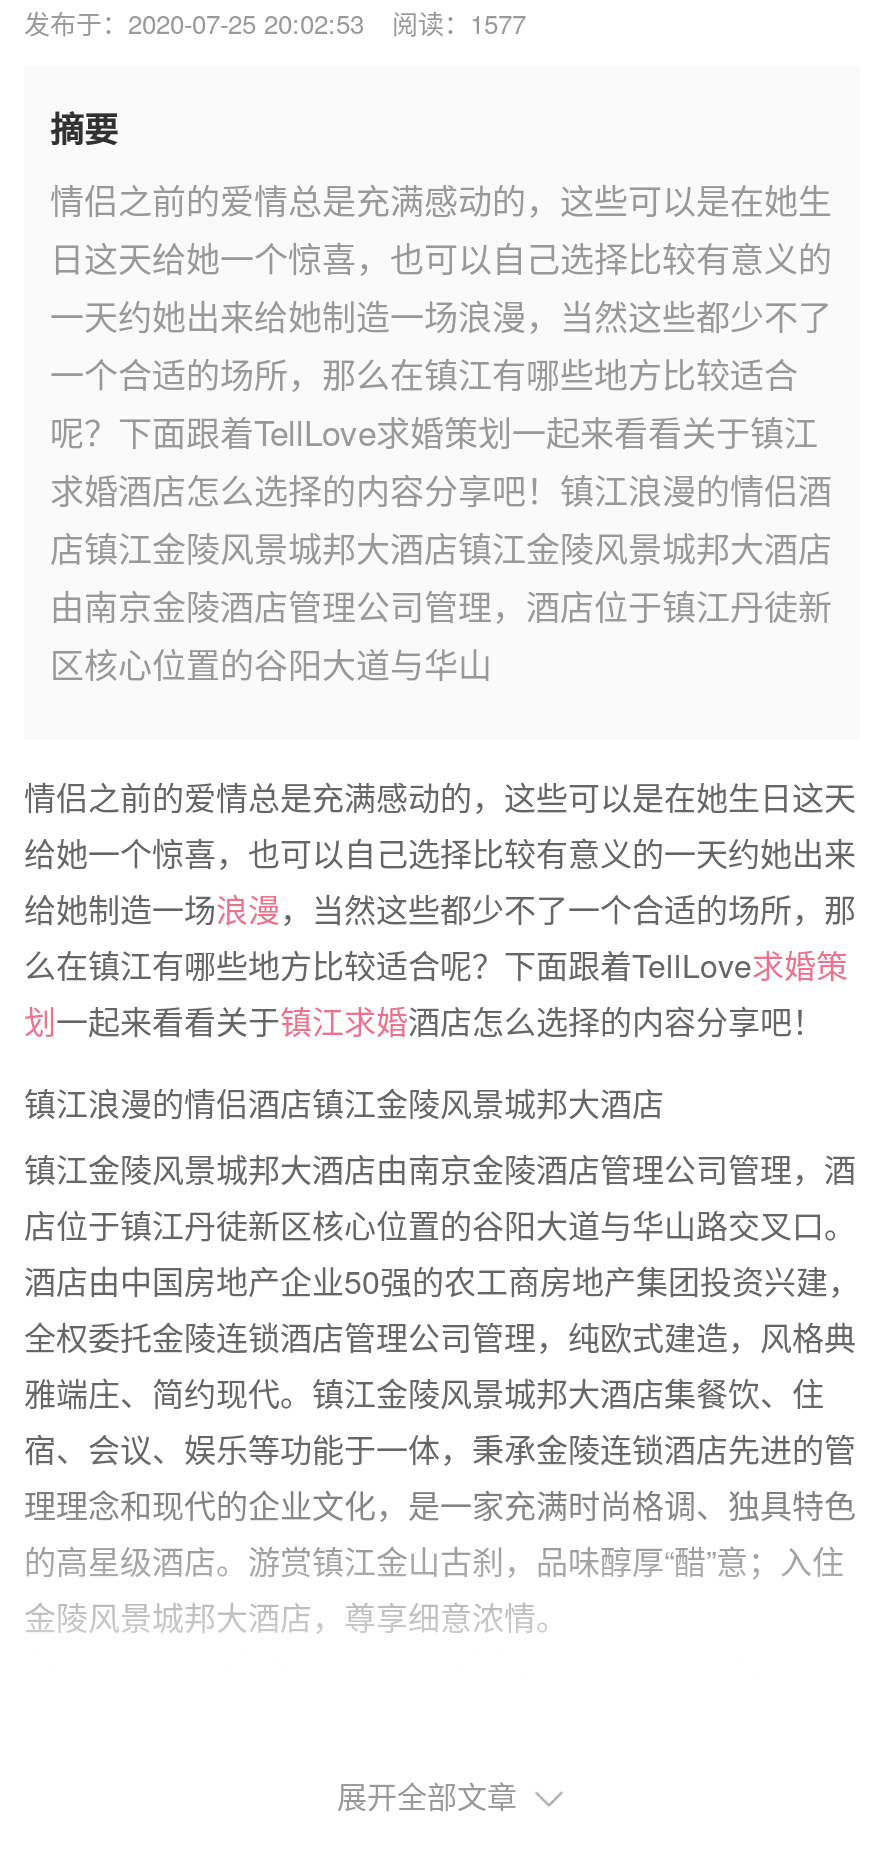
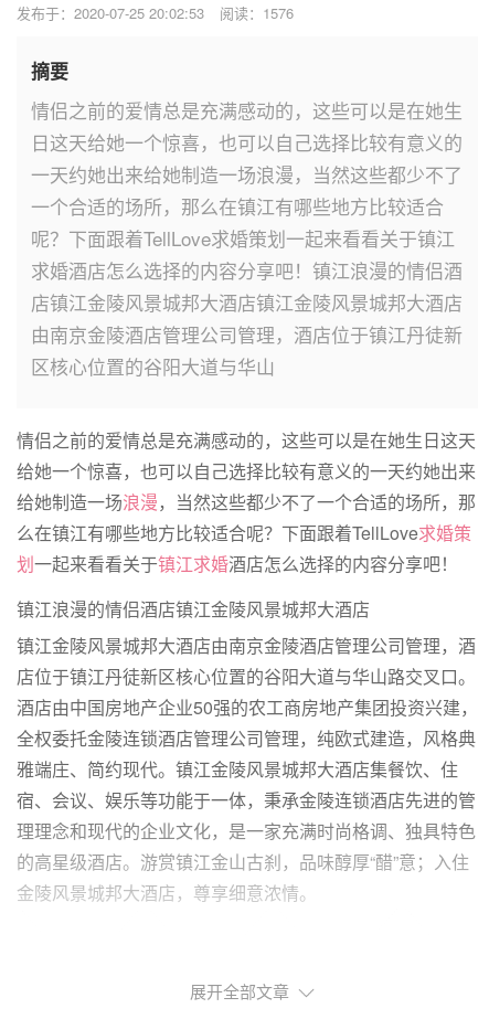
[24,5,526,43] 发布于：2020-07-25 20:02:53 阅读：1577 -> [17,3,294,24] 发布于：2020-07-25 20:02:53 阅读：1576

